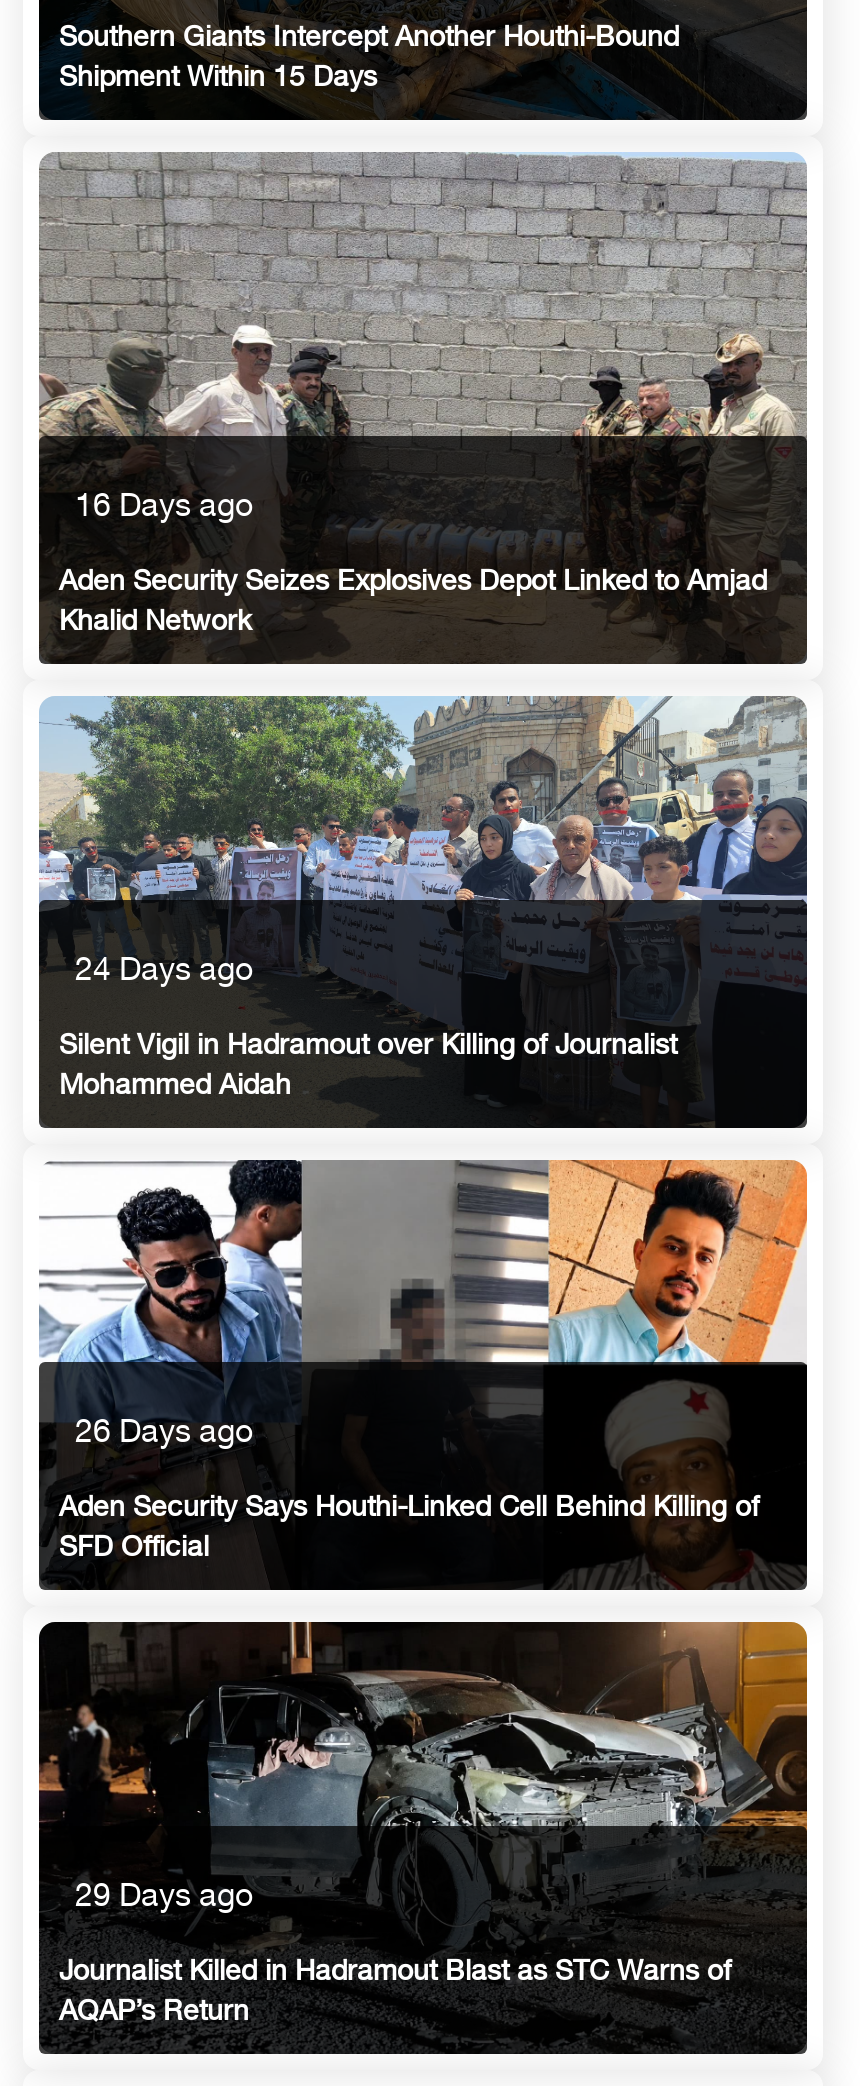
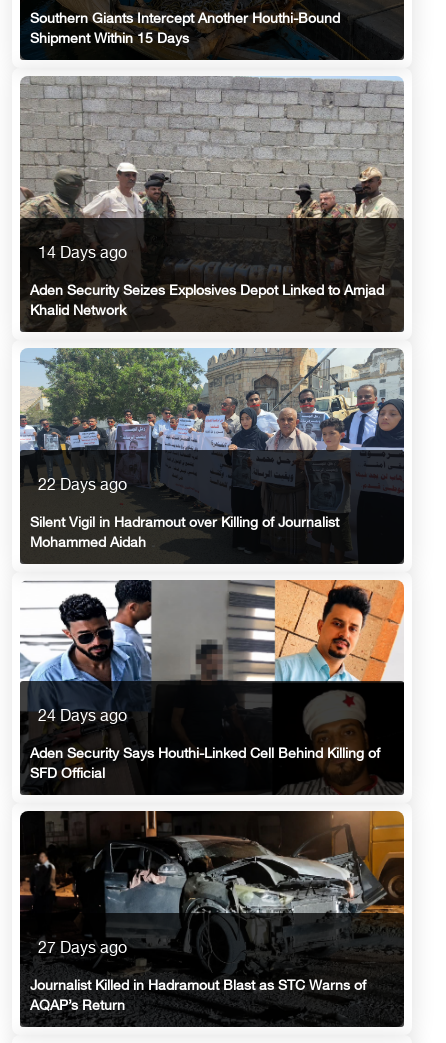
[75,490,253,528] 16 Days ago -> [38,245,127,264] 14 Days ago
[75,954,253,992] 24 Days ago -> [38,477,127,496] 22 Days ago
[75,1416,253,1454] 26 Days ago -> [38,708,127,727] 24 Days ago
[75,1880,253,1918] 29 Days ago -> [38,940,127,959] 27 Days ago

